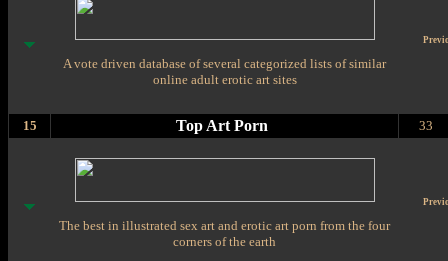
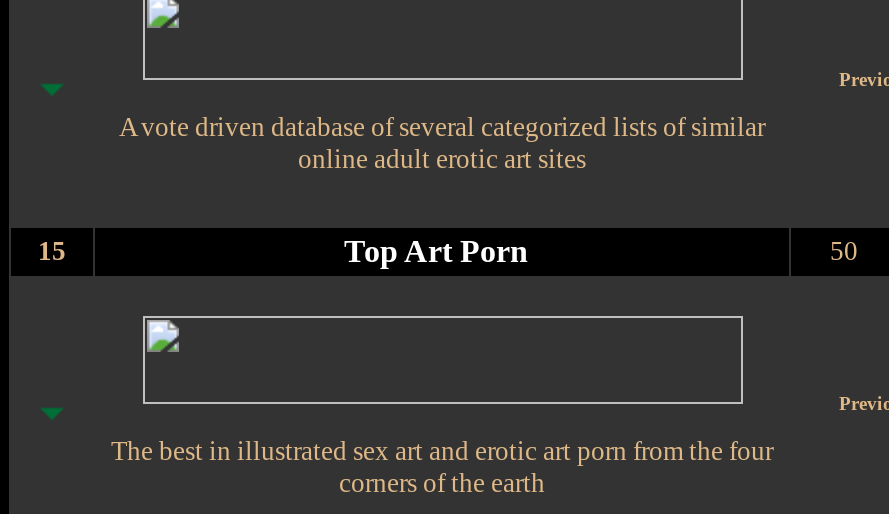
[418,118,432,133] 33 -> [830,236,858,266] 50

